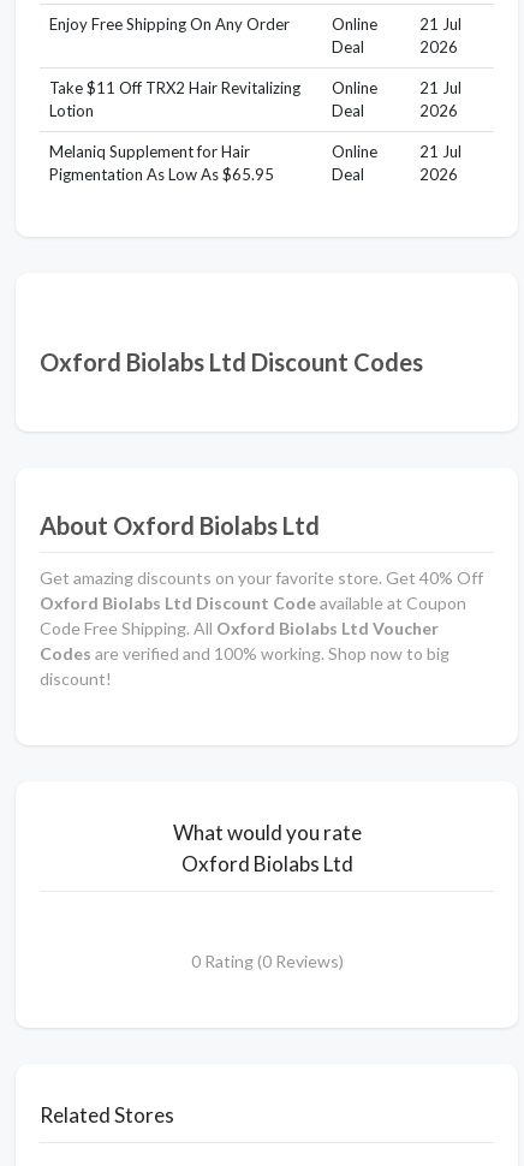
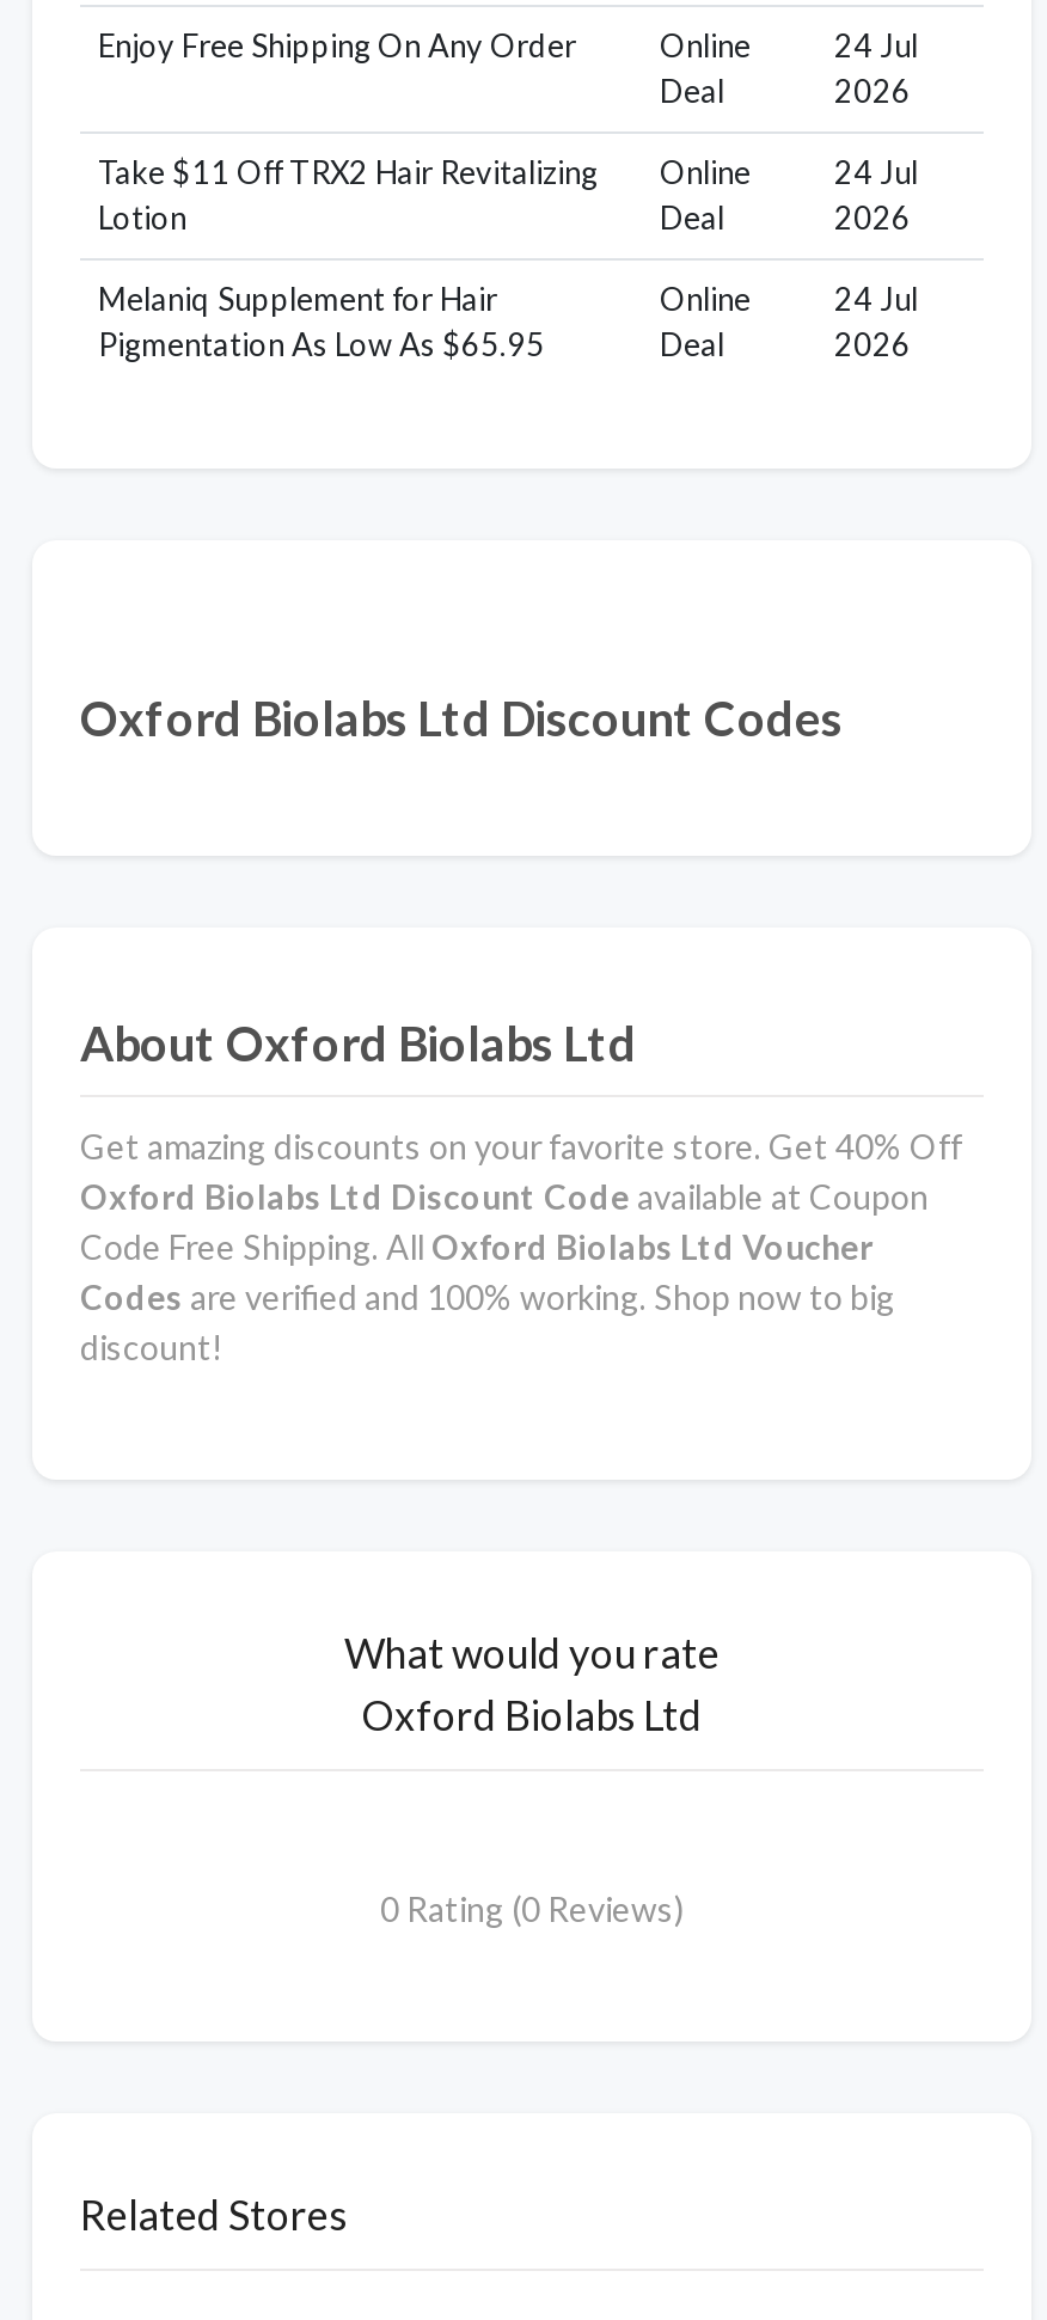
[419,14,461,33] 21 Jul -> [834,25,918,63] 24 Jul
[419,78,461,97] 21 Jul -> [834,152,918,190] 24 Jul
[419,141,461,160] 21 Jul -> [834,278,918,317] 24 Jul

